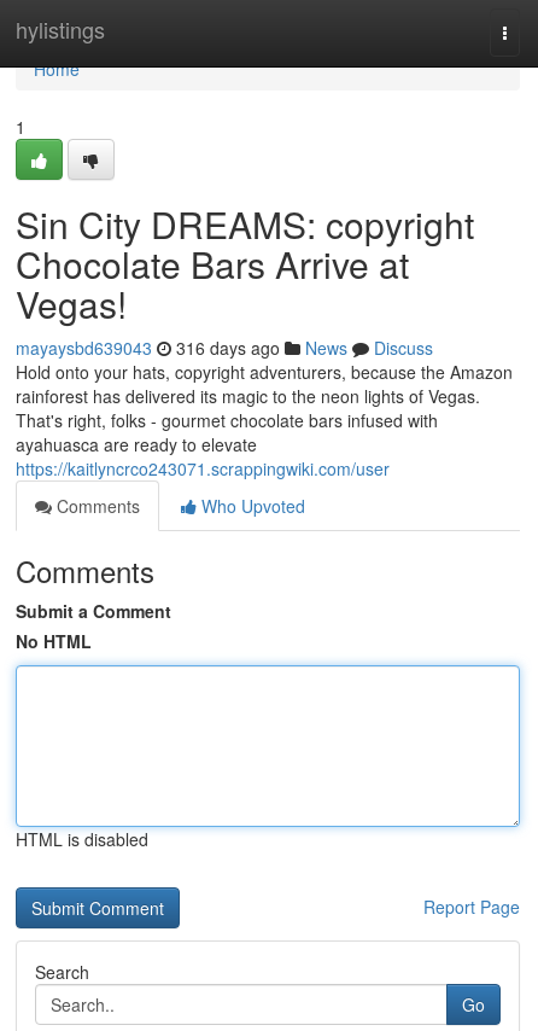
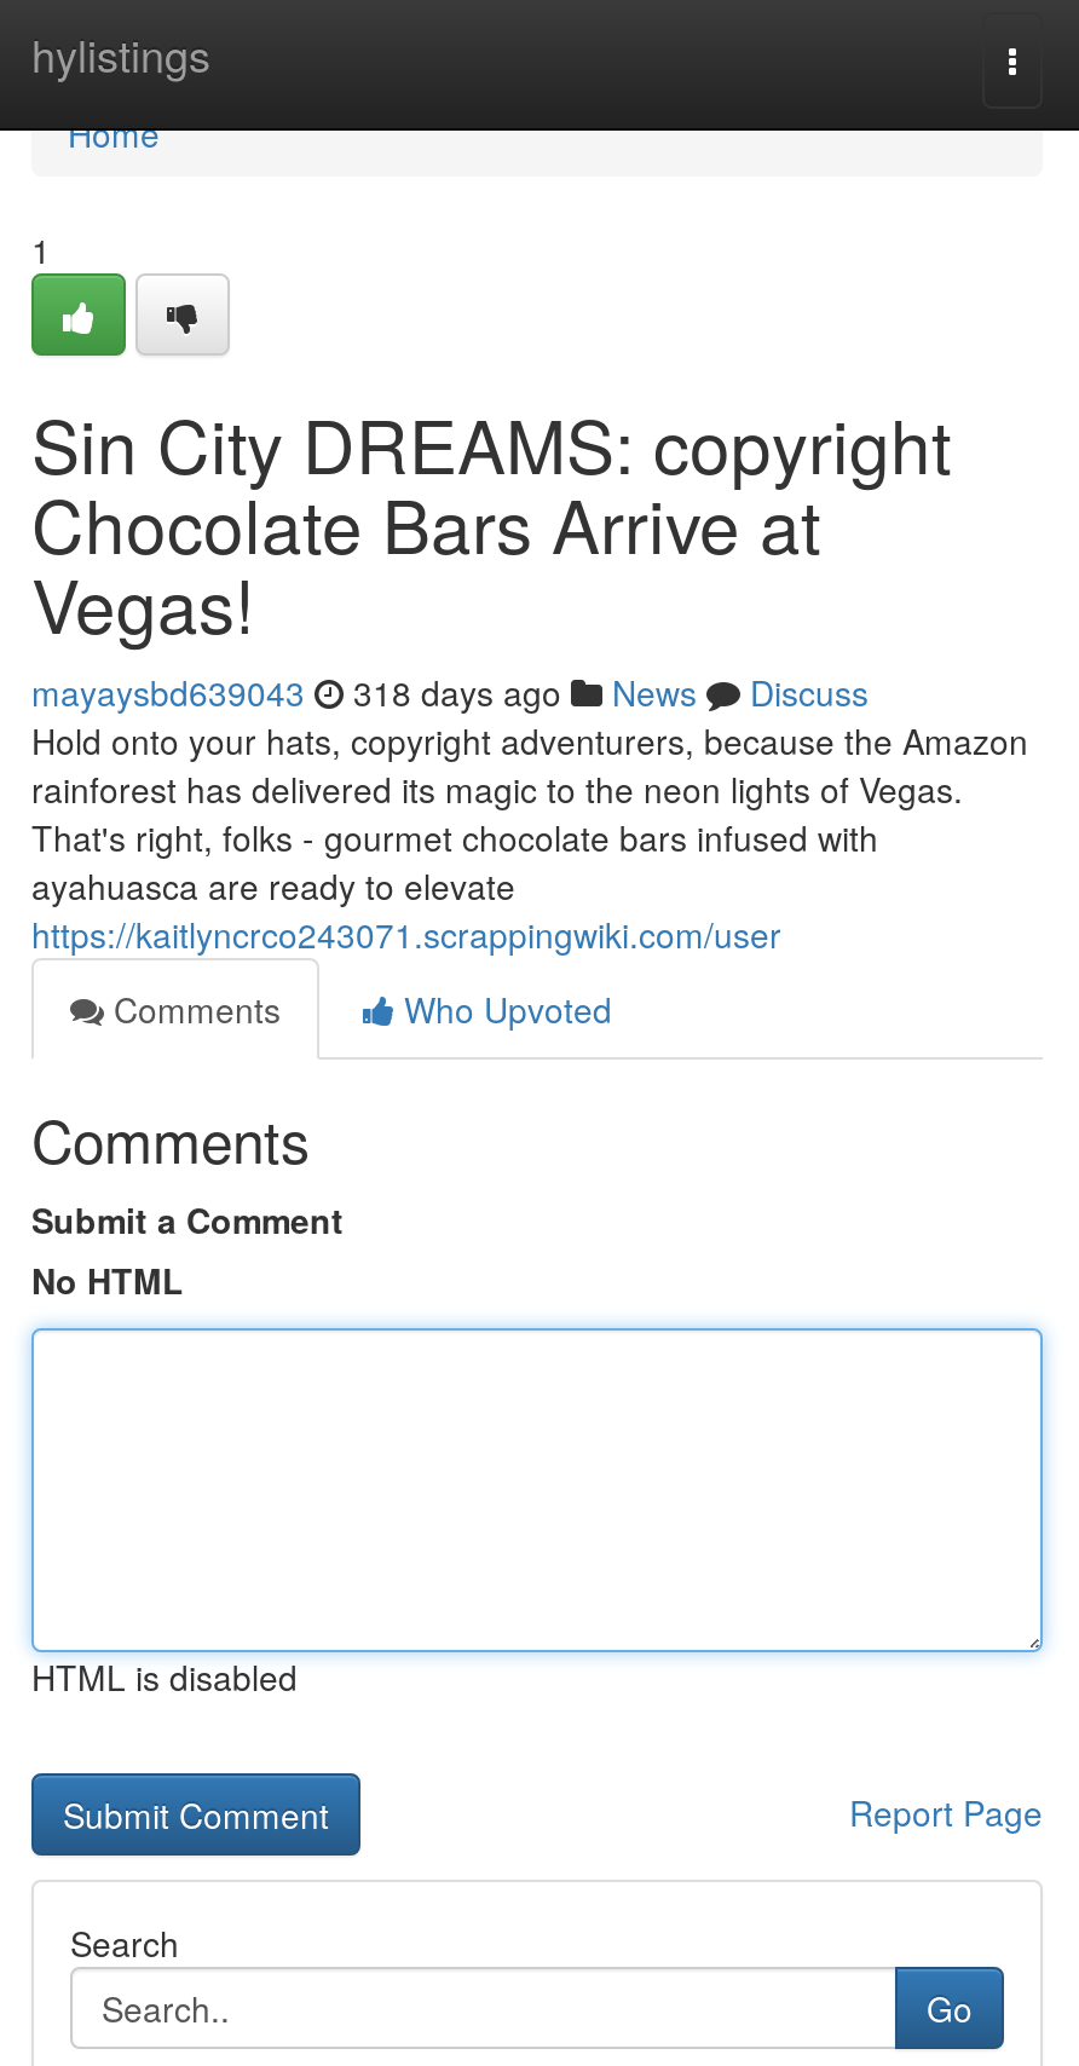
[16,336,433,360] mayaysbd639043 316 days ago News Discuss -> [31,668,869,716] mayaysbd639043 318 days ago News Discuss

